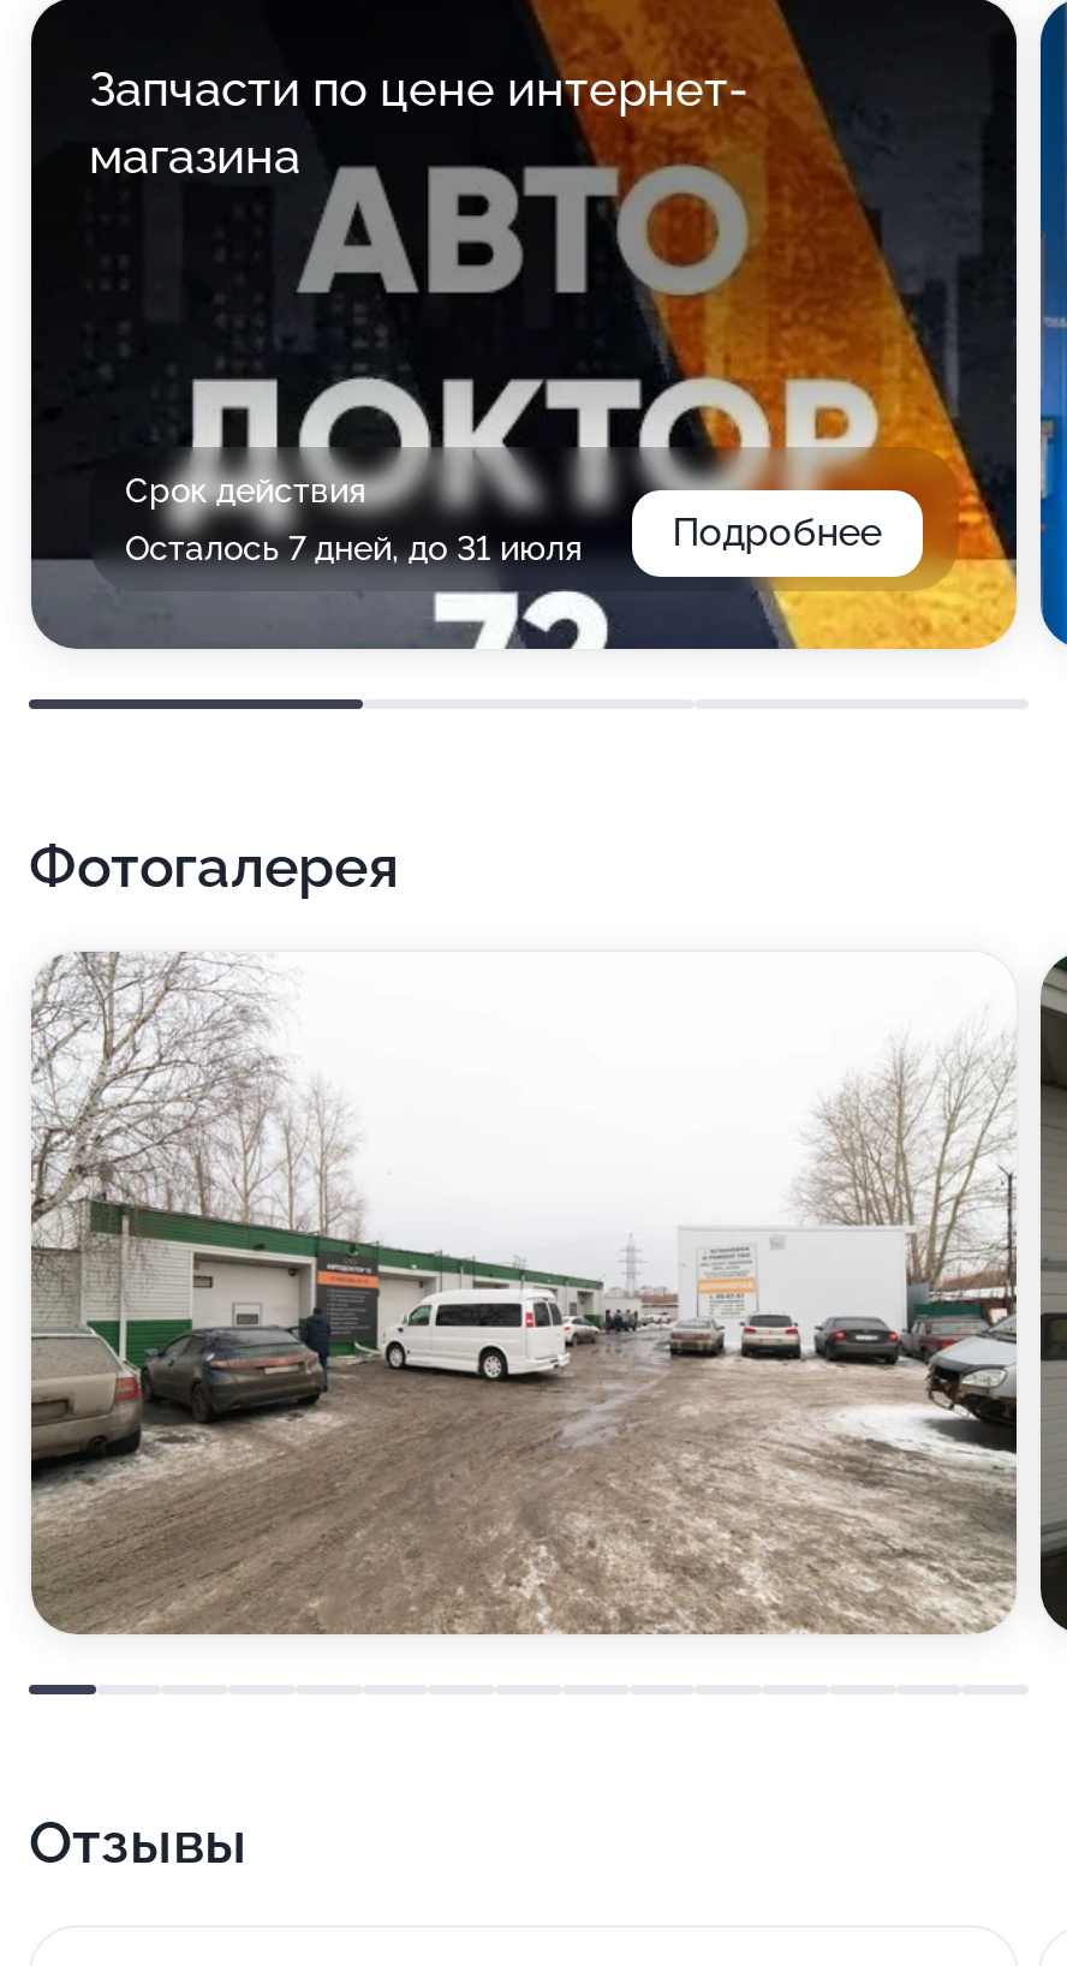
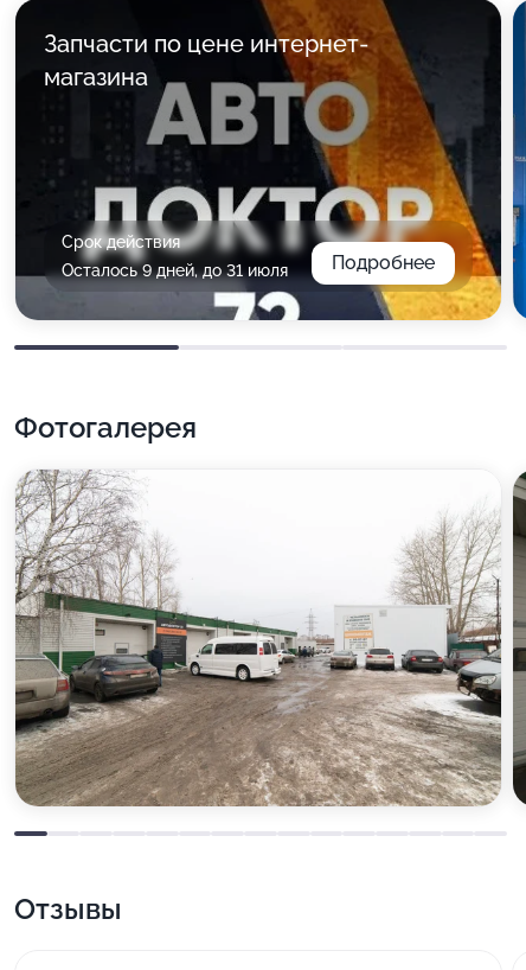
[125,529,582,567] Осталось 7 дней, до 31 июля -> [62,261,288,280] Осталось 9 дней, до 31 июля

